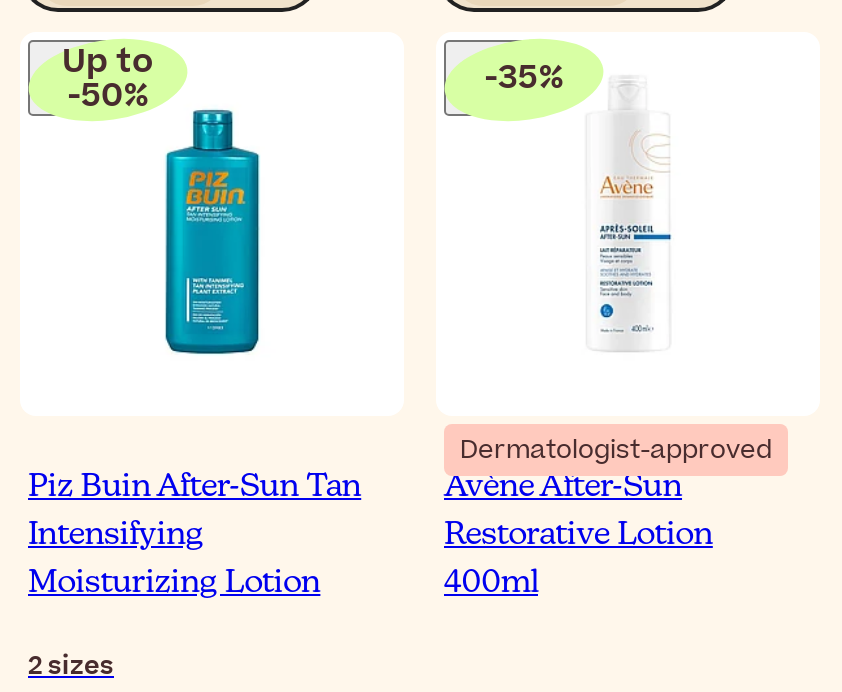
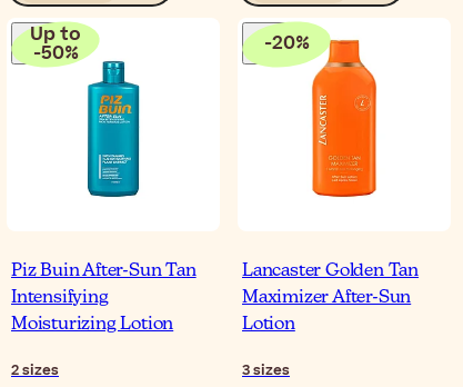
[484,55,686,354] [image] | -35% -> [264,30,378,198] [image] | -20%
[444,432,772,600] Dermatologist-approved | Avène After-Sun | Restorative Lotion | 400ml -> [242,262,419,380] Lancaster Golden Tan | Maximizer After-Sun | Lotion | 3 sizes

